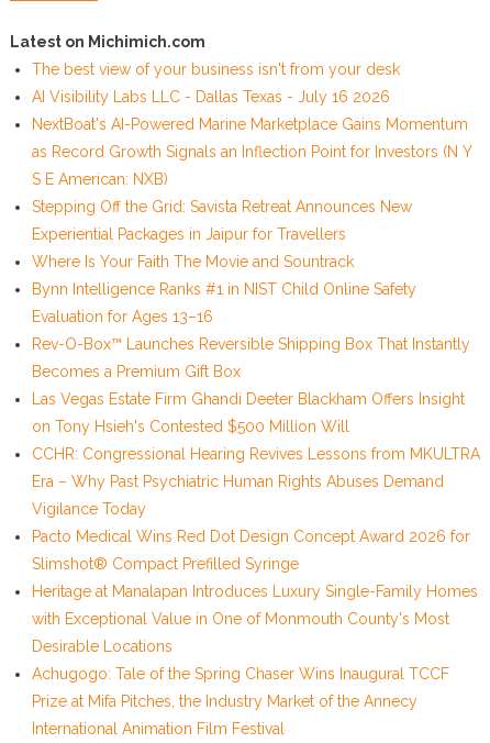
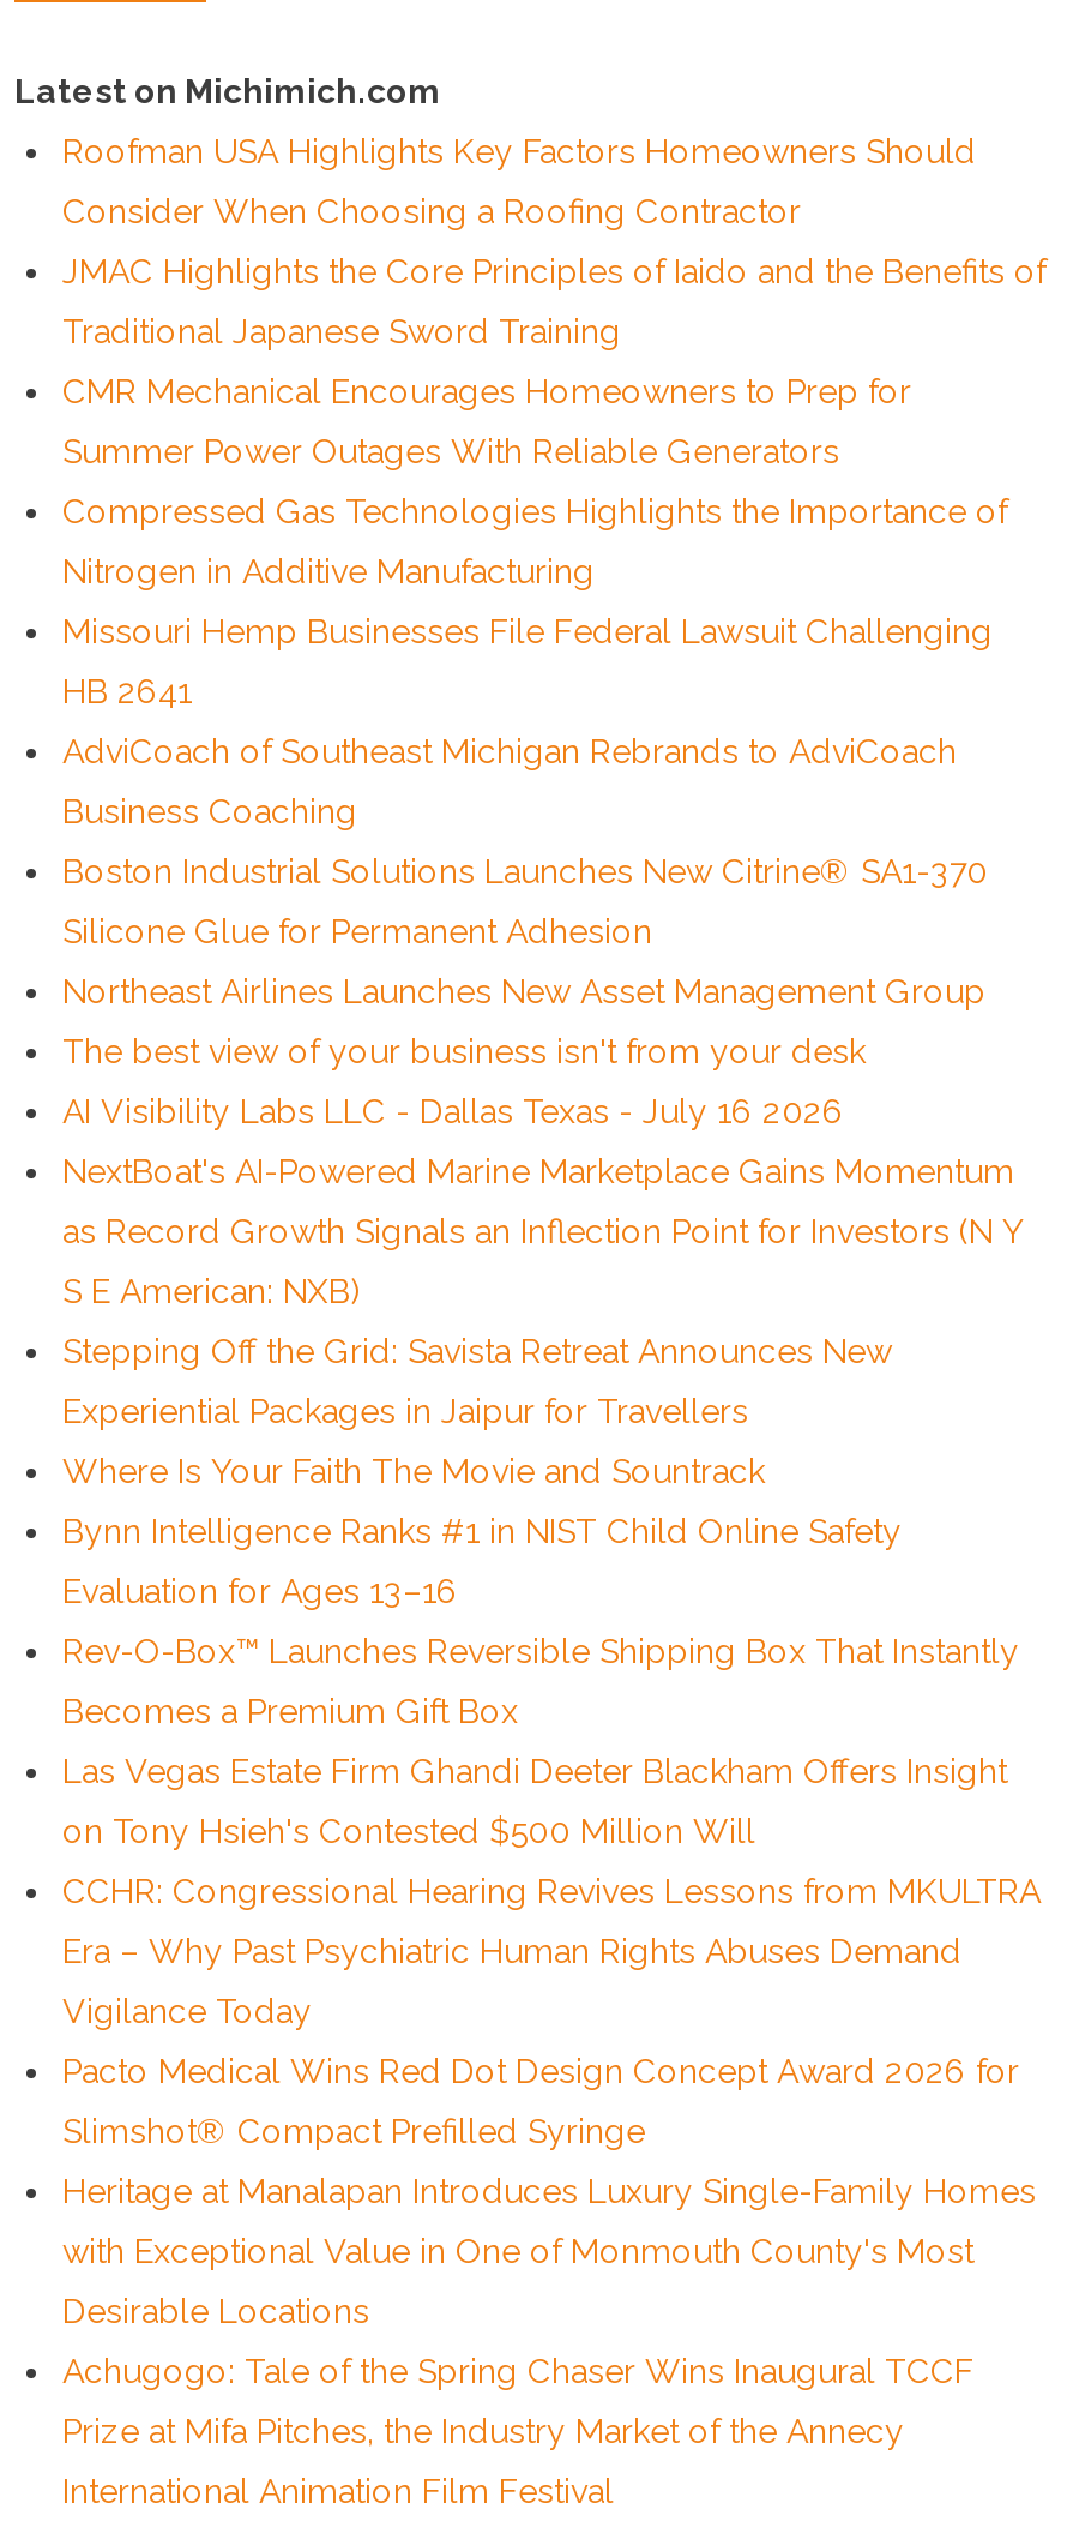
none -> [62,132,1045,1010] Roofman USA Highlights Key Factors Homeowners Should | Consider When Choosing a Roofing Contractor | JMAC Highlights the Core Principles of Iaido and the Benefits of | Traditional Japanese Sword Training | CMR Mechanical Encourages Homeowners to Prep for | Summer Power Outages With Reliable Generators | Compressed Gas Technologies Highlights the Importance of | Nitrogen in Additive Manufacturing | Missouri Hemp Businesses File Federal Lawsuit Challenging | HB 2641 | AdviCoach of Southeast Michigan Rebrands to AdviCoach | Business Coaching | Boston Industrial Solutions Launches New Citrine® SA1-370 | Silicone Glue for Permanent Adhesion | Northeast Airlines Launches New Asset Management Group

